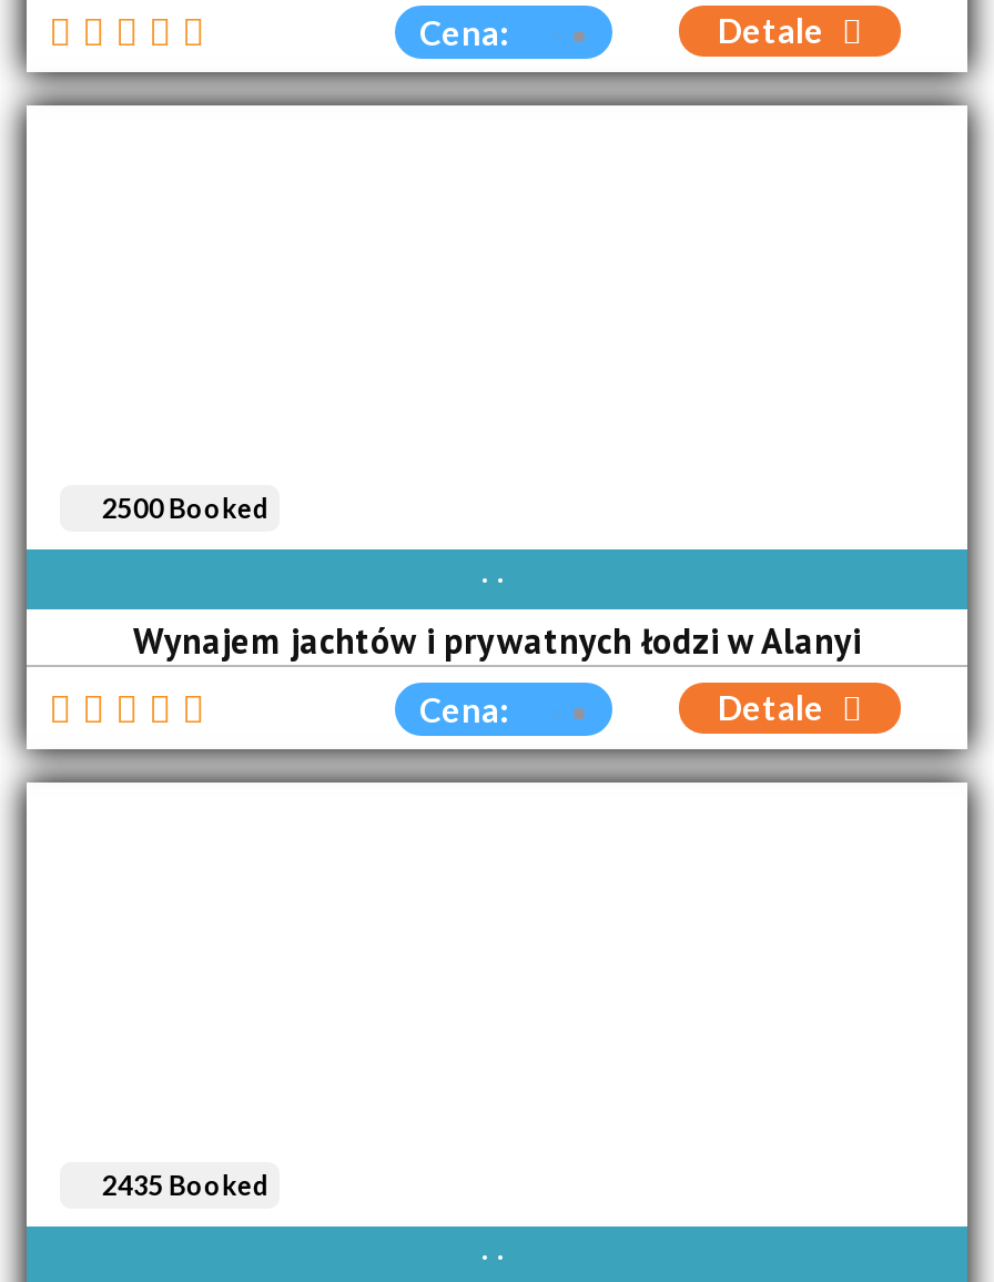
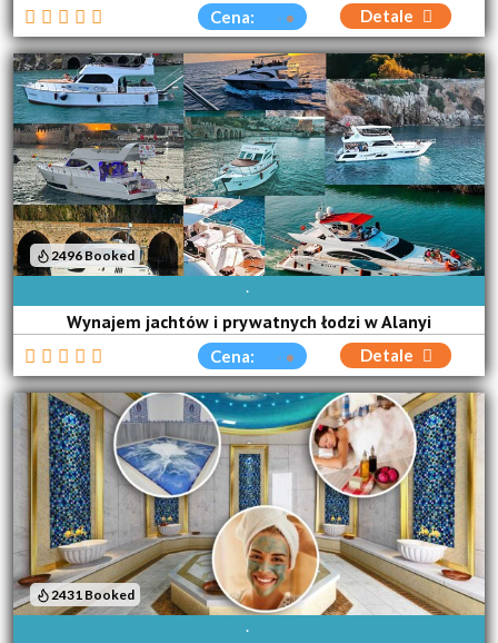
none -> [12,52,486,277] [image]
[102,492,268,525] 2500 Booked -> [51,247,134,264] 2496 Booked
none -> [13,392,485,616] [image]
[102,1169,268,1202] 2435 Booked -> [51,586,134,603] 2431 Booked

